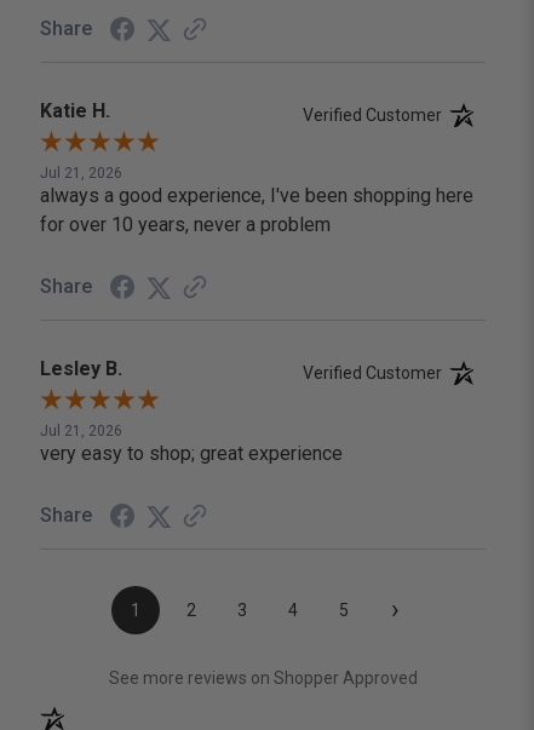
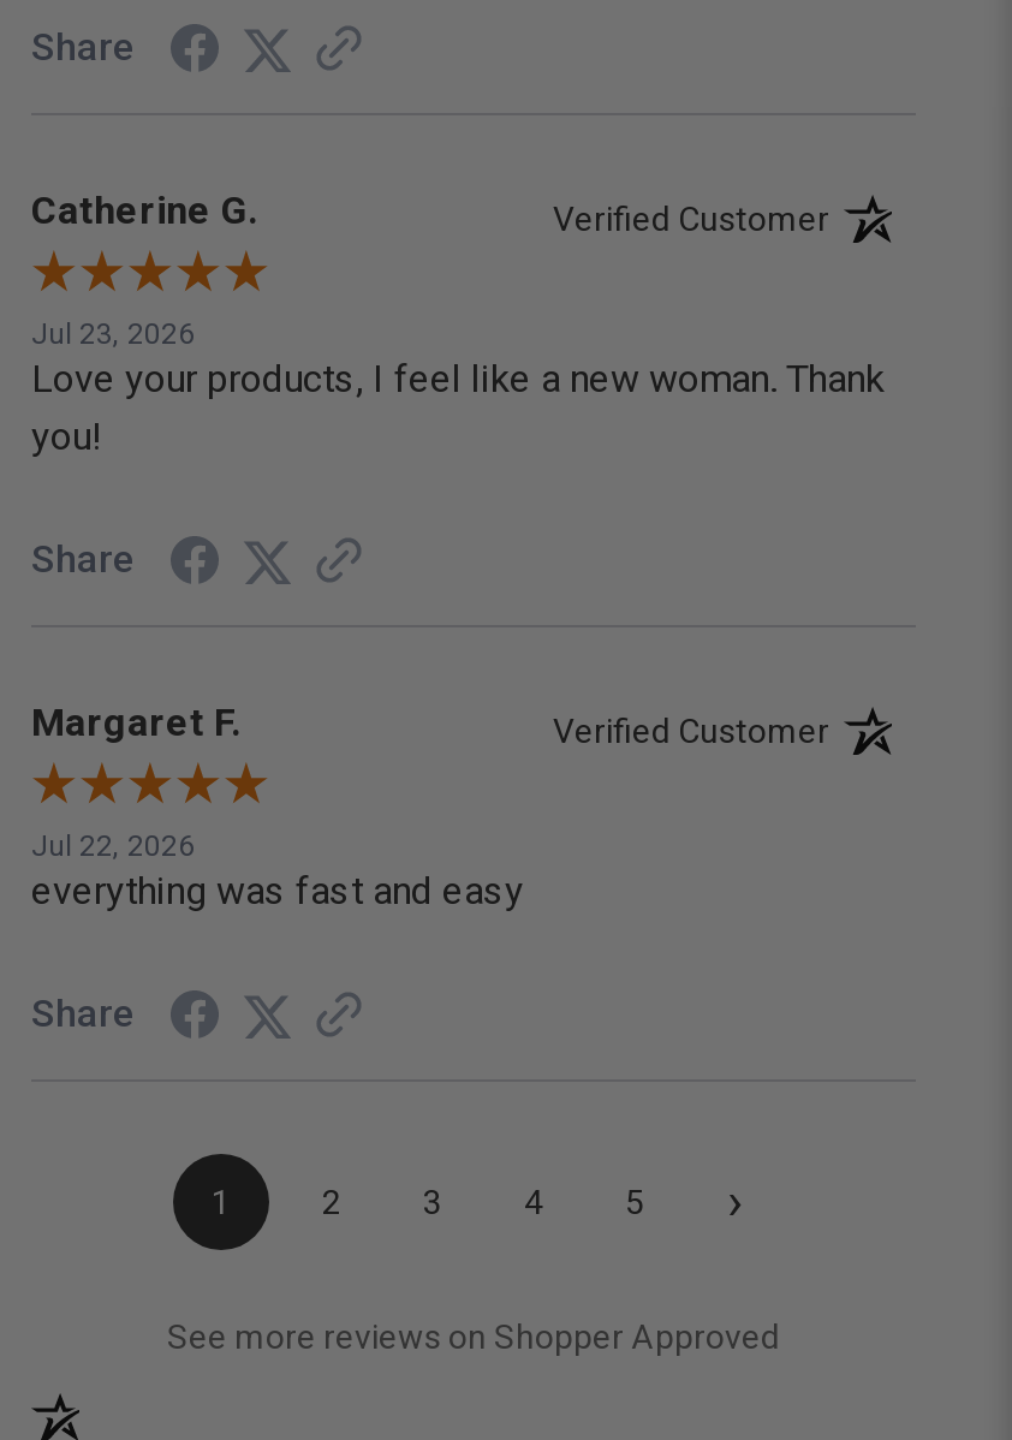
[40,99,110,122] Katie H. -> [31,188,257,233] Catherine G.
[40,165,473,236] Jul 21, 2026 | always a good experience, I've been shopping here | for over 10 years, never a problem -> [31,318,885,459] Jul 23, 2026 | Love your products, I feel like a new woman. Thank | you!
[40,357,122,380] Lesley B. -> [31,700,240,745] Margaret F.
[40,423,343,465] Jul 21, 2026 | very easy to shop; great experience -> [31,830,524,914] Jul 22, 2026 | everything was fast and easy

